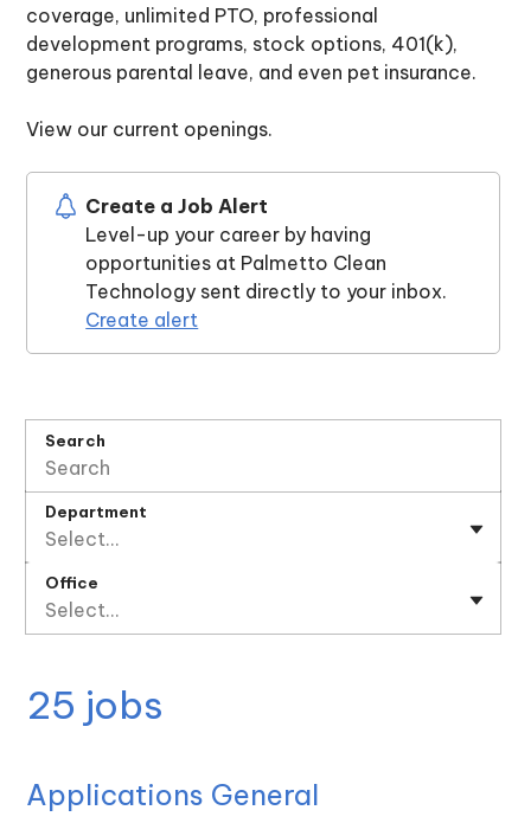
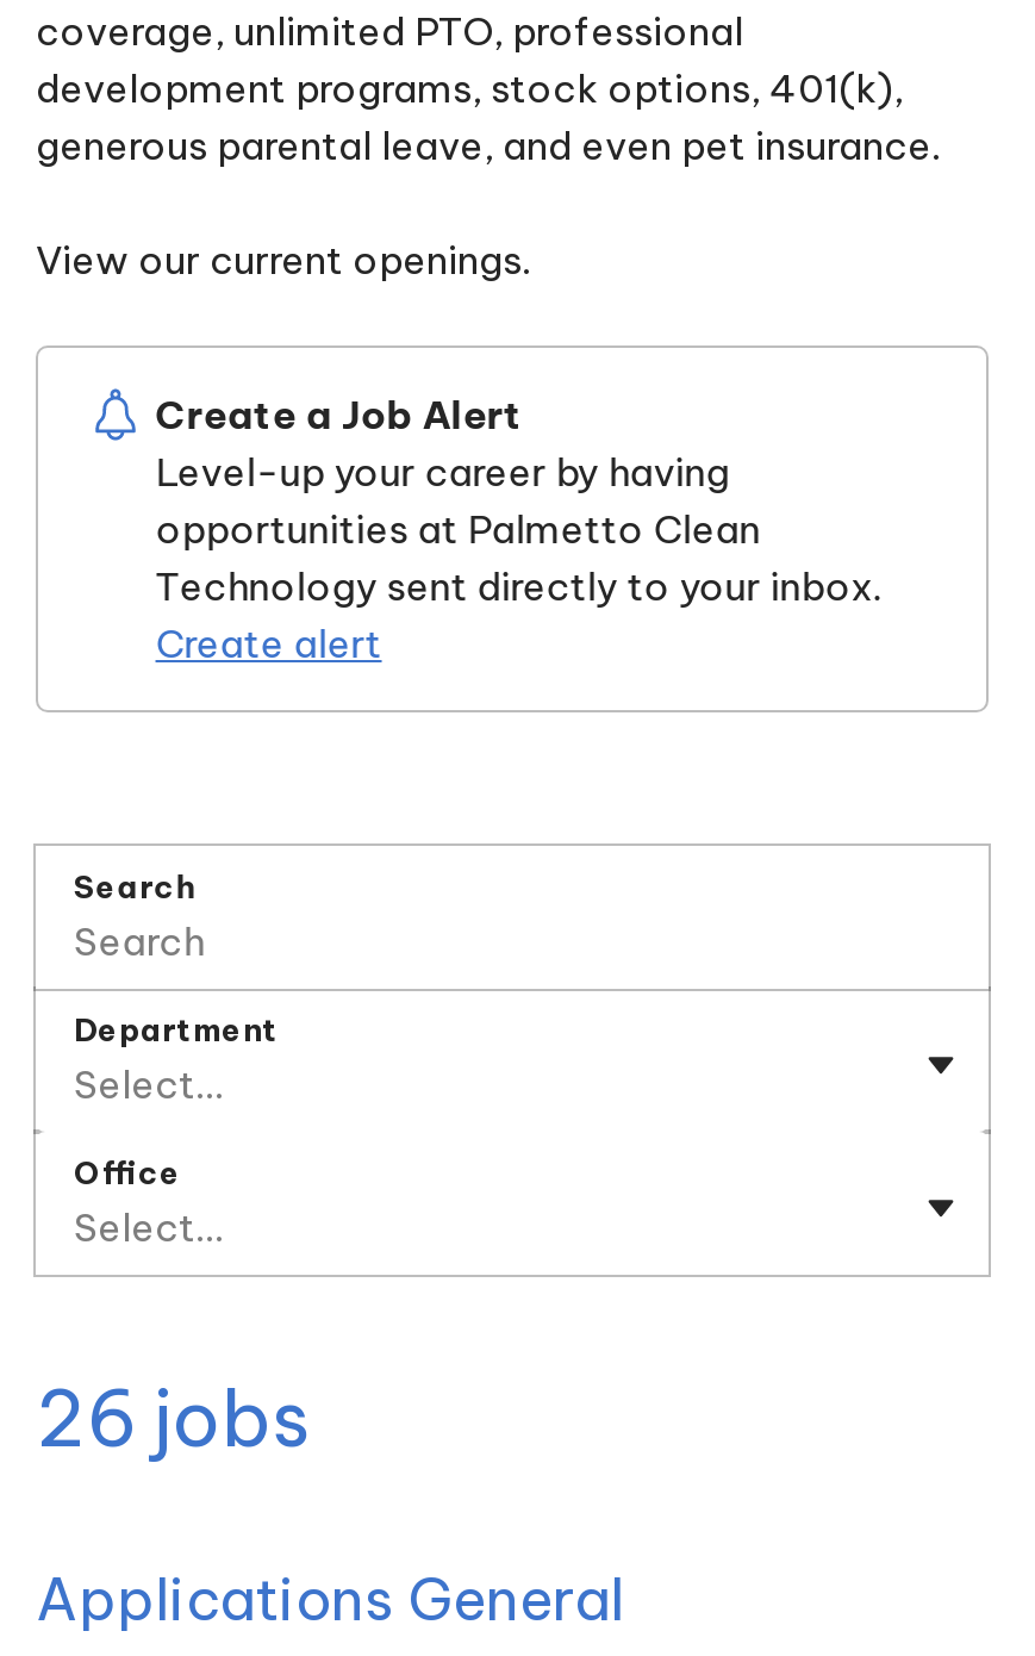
[26,681,164,728] 25 jobs -> [36,1370,312,1465] 26 jobs

